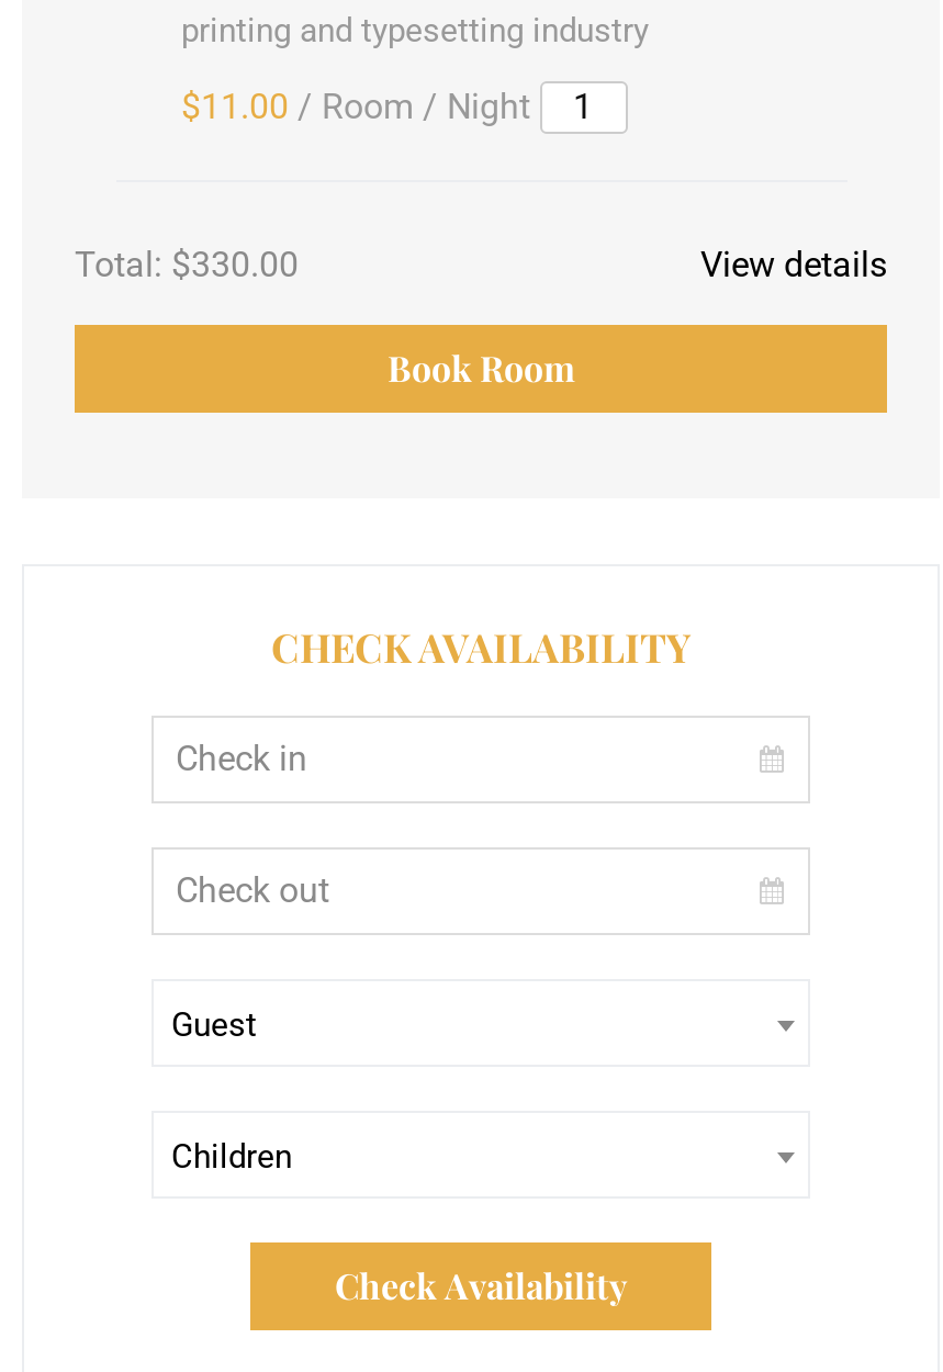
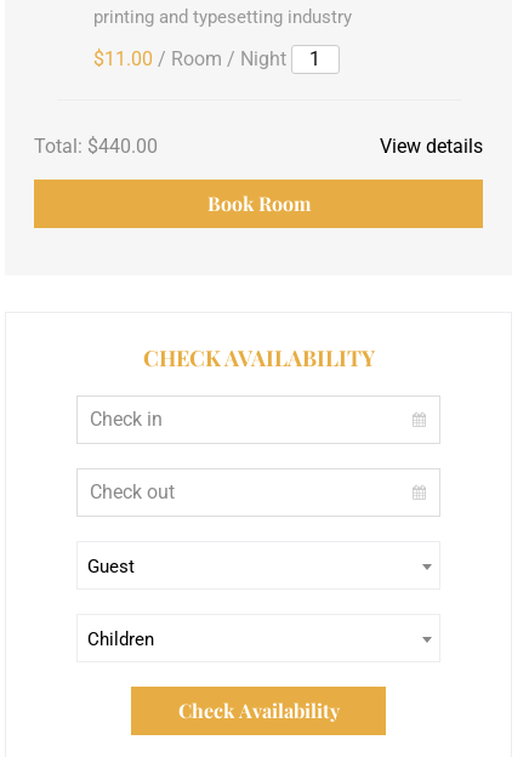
[75,243,299,284] Total: $330.00 -> [34,134,158,157] Total: $440.00

